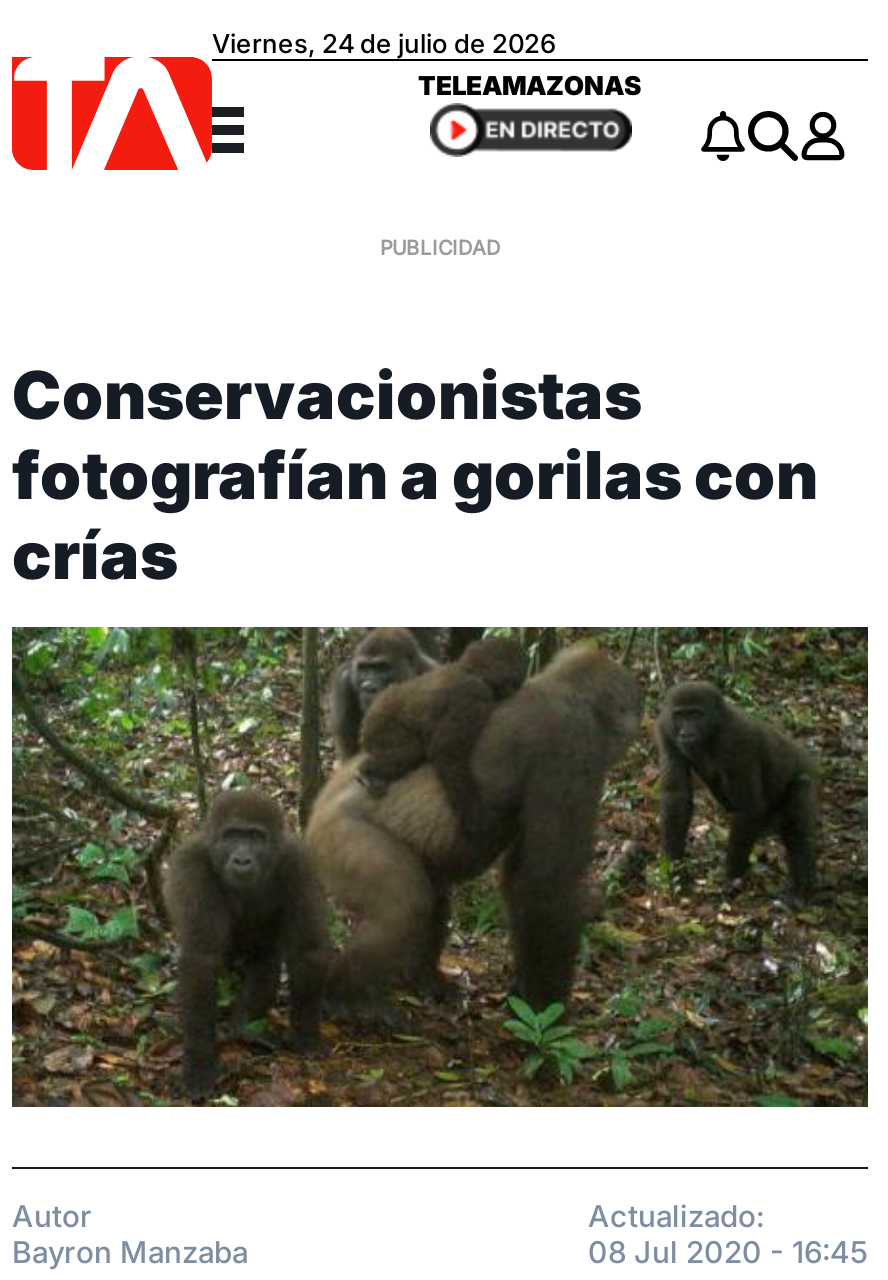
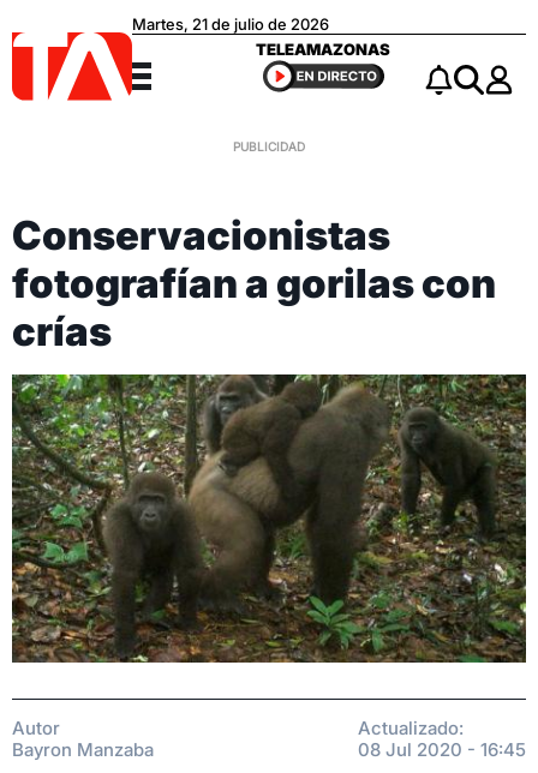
[212,28,556,60] Viernes, 24 de julio de 2026 -> [132,15,329,34] Martes, 21 de julio de 2026

